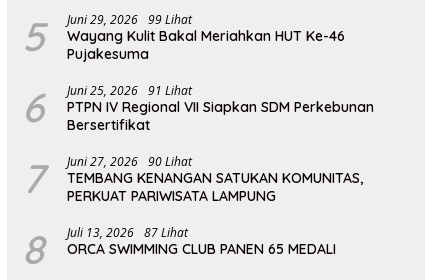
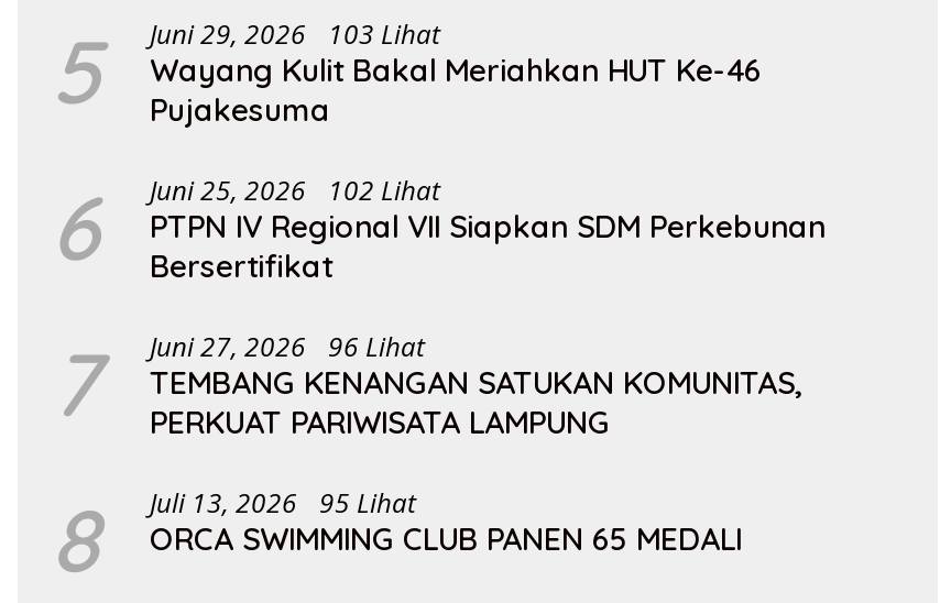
[22,10,345,62] 5 Juni 29, 2026 99 Lihat Wayang Kulit Bakal Meriahkan HUT Ke-46 Pujakesuma -> [51,14,762,129] 5 Juni 29, 2026 103 Lihat Wayang Kulit Bakal Meriahkan HUT Ke-46 Pujakesuma
[22,81,374,133] 6 Juni 25, 2026 91 Lihat PTPN IV Regional VII Siapkan SDM Perkebunan Bersertifikat -> [51,171,826,285] 6 Juni 25, 2026 102 Lihat PTPN IV Regional VII Siapkan SDM Perkebunan Bersertifikat
[22,152,363,204] 7 Juni 27, 2026 90 Lihat TEMBANG KENANGAN SATUKAN KOMUNITAS, PERKUAT PARIWISATA LAMPUNG -> [51,327,801,441] 7 Juni 27, 2026 96 Lihat TEMBANG KENANGAN SATUKAN KOMUNITAS, PERKUAT PARIWISATA LAMPUNG
[22,223,336,273] 8 Juli 13, 2026 87 Lihat ORCA SWIMMING CLUB PANEN 65 MEDALI -> [51,483,742,593] 8 Juli 13, 2026 95 Lihat ORCA SWIMMING CLUB PANEN 65 MEDALI

